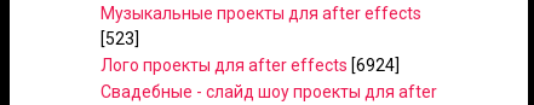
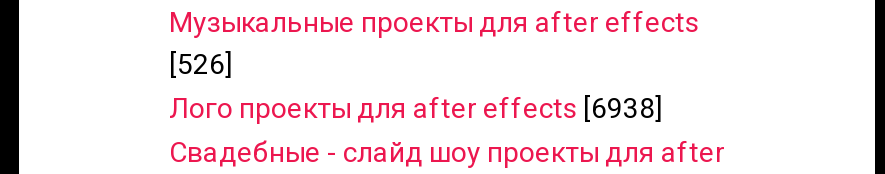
[101,29,139,48] [523] -> [169,48,233,80] [526]
[101,56,400,75] Лого проекты для after effects [6924] -> [169,92,663,124] Лого проекты для after effects [6938]

